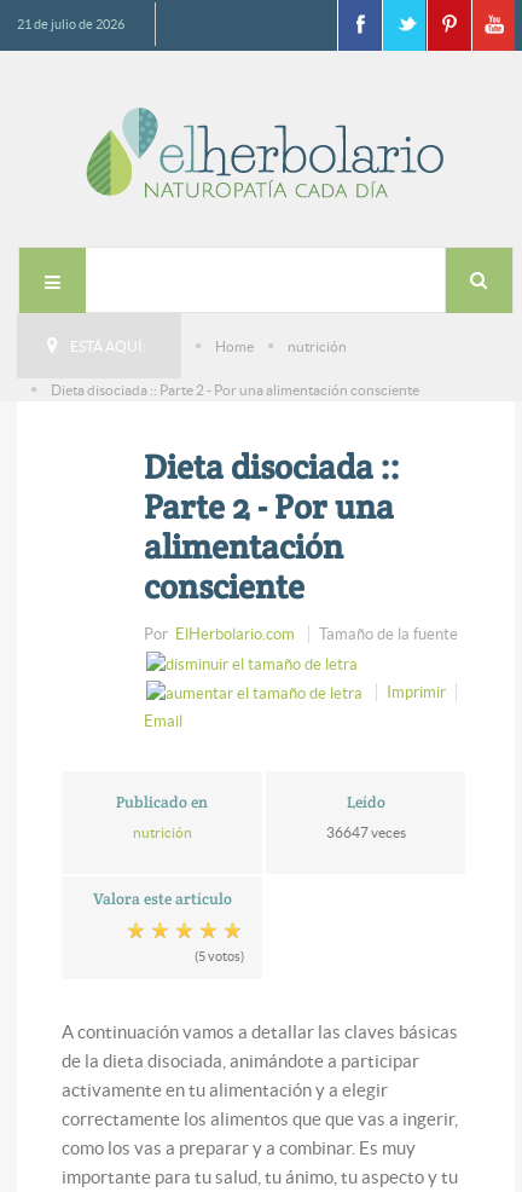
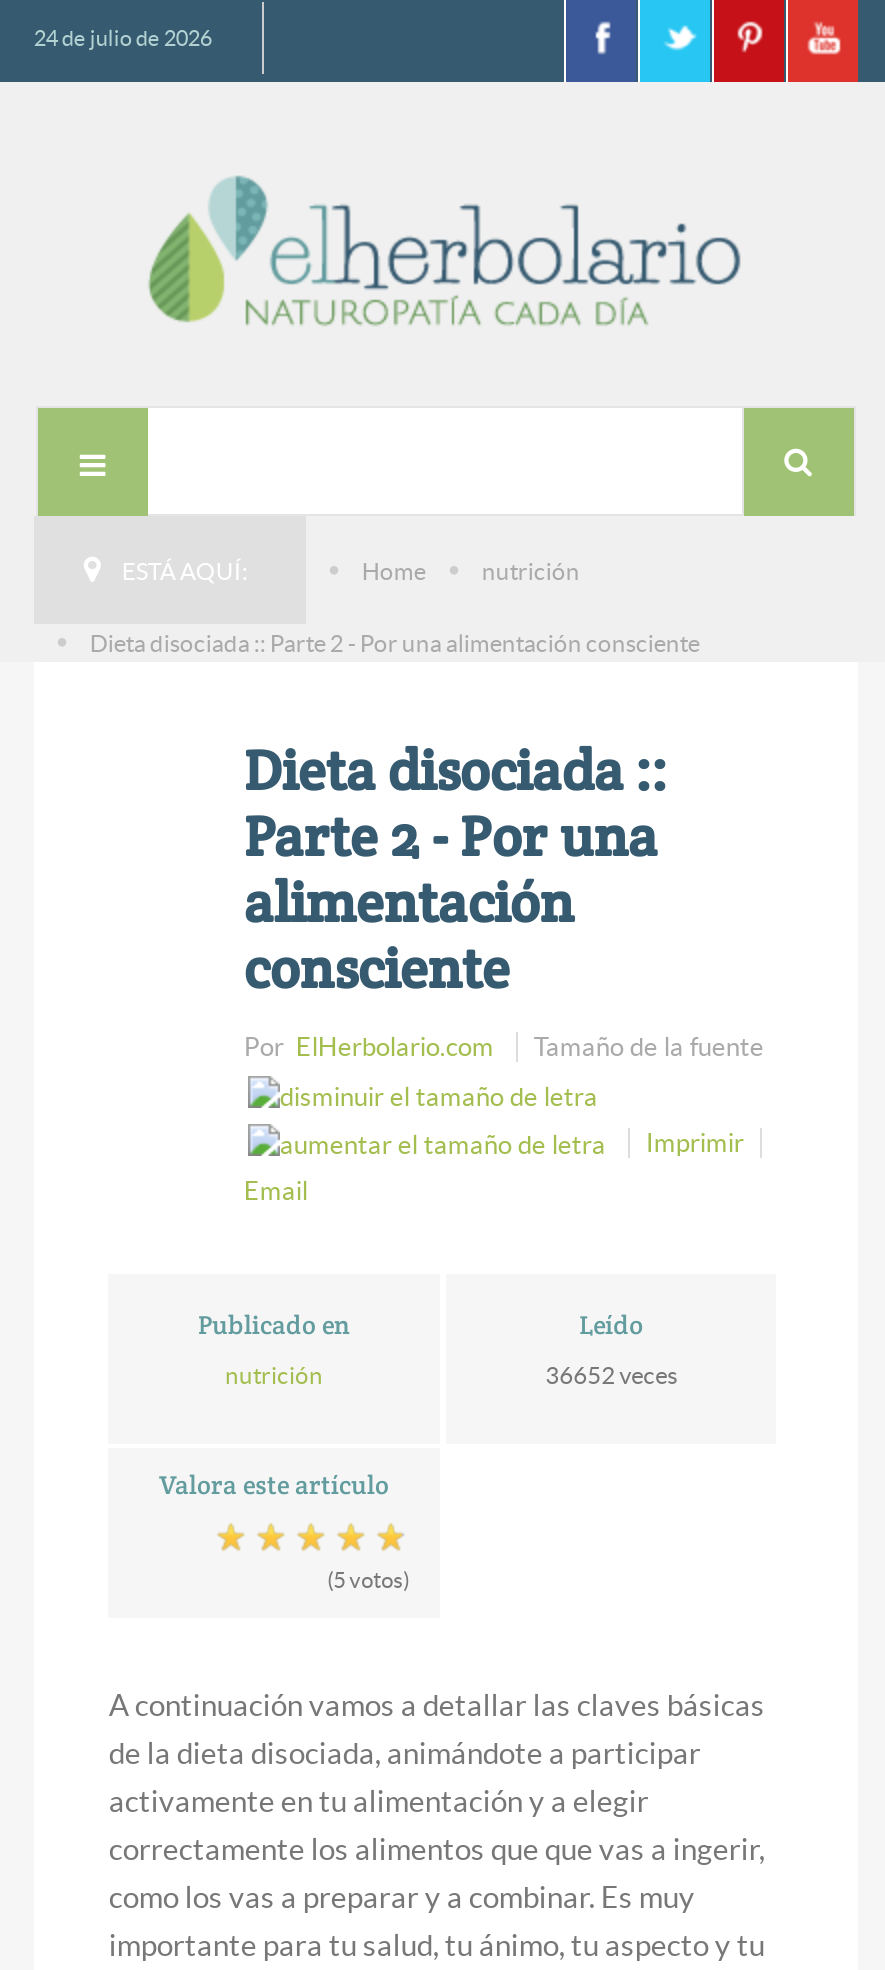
[17,17,124,31] 21 de julio de 2026 -> [34,26,212,50] 24 de julio de 2026
[326,824,406,840] 36647 veces -> [545,1362,677,1388] 36652 veces

